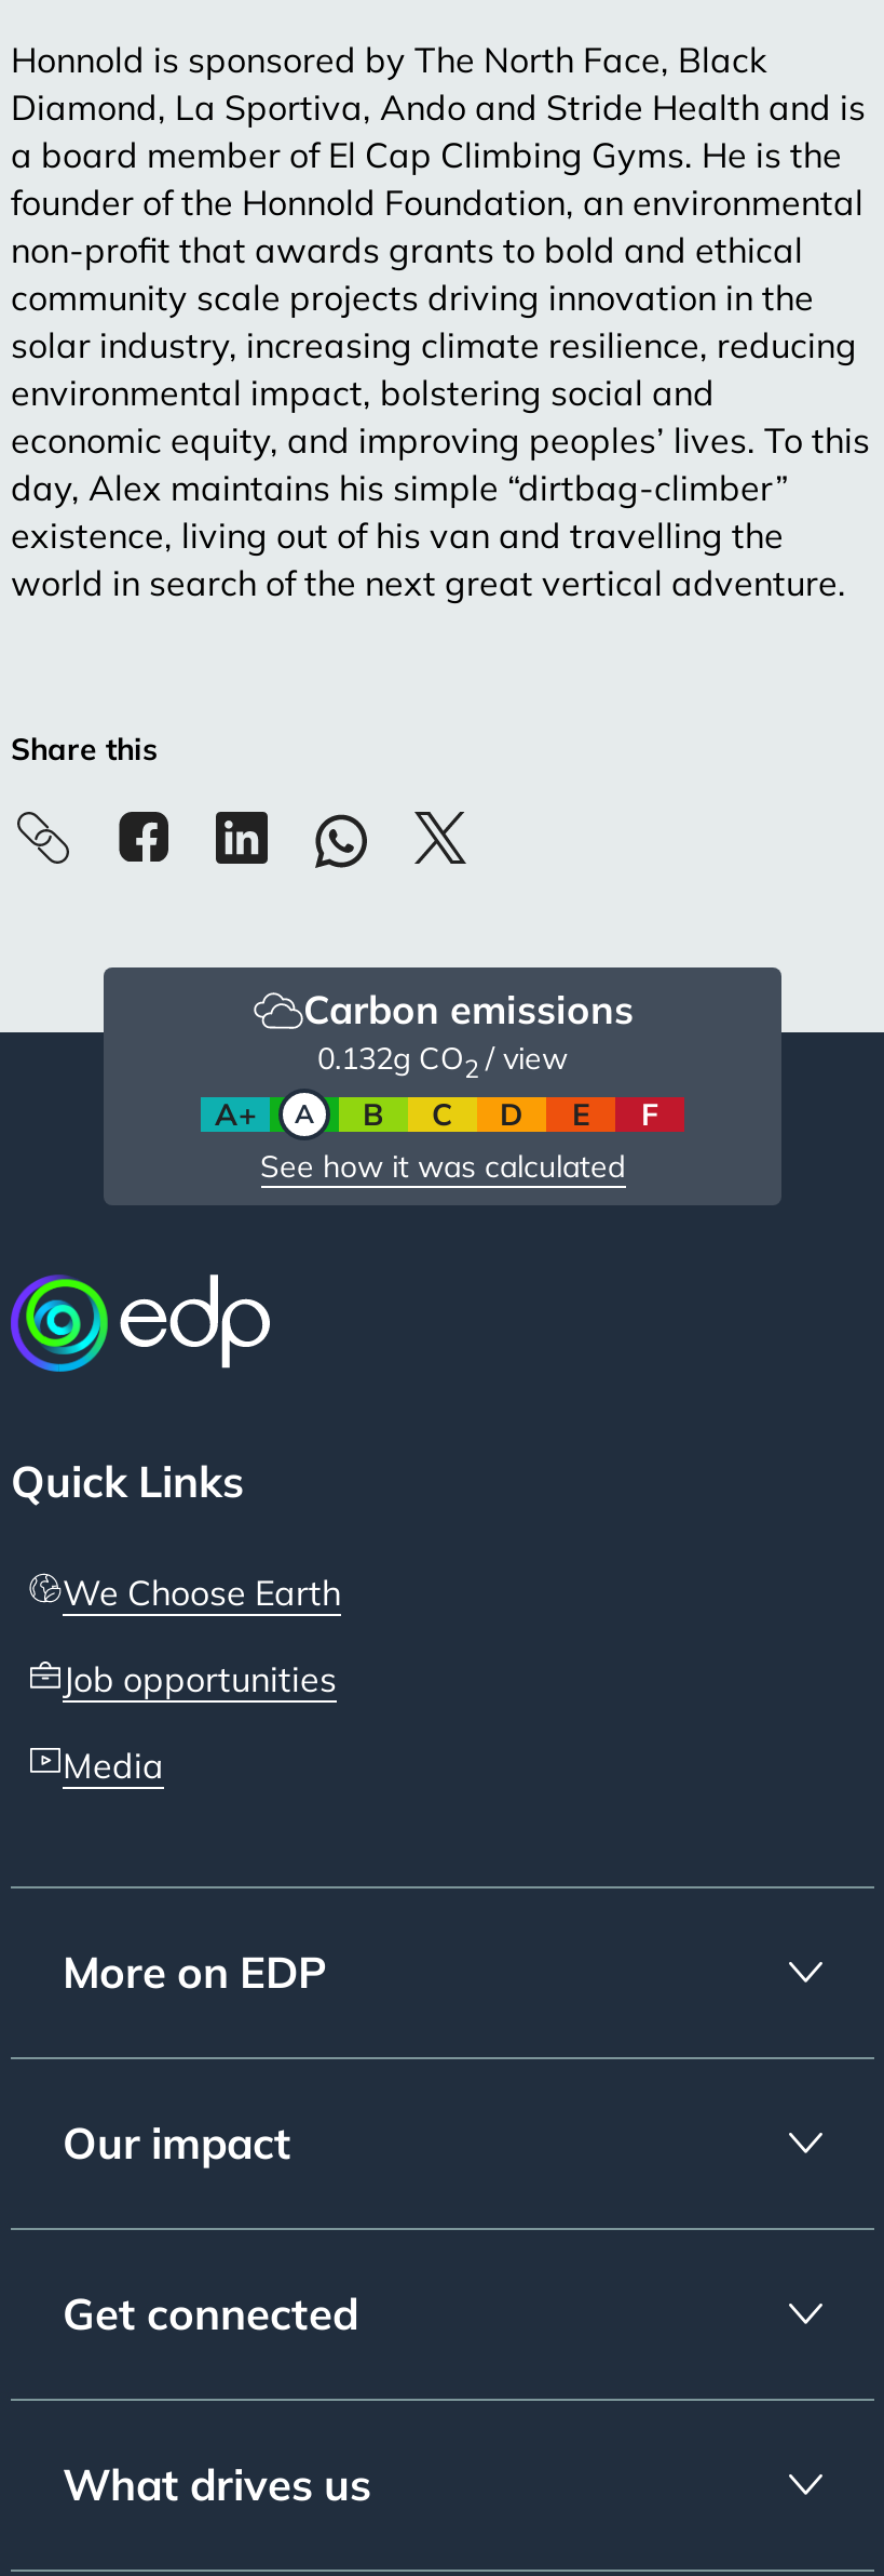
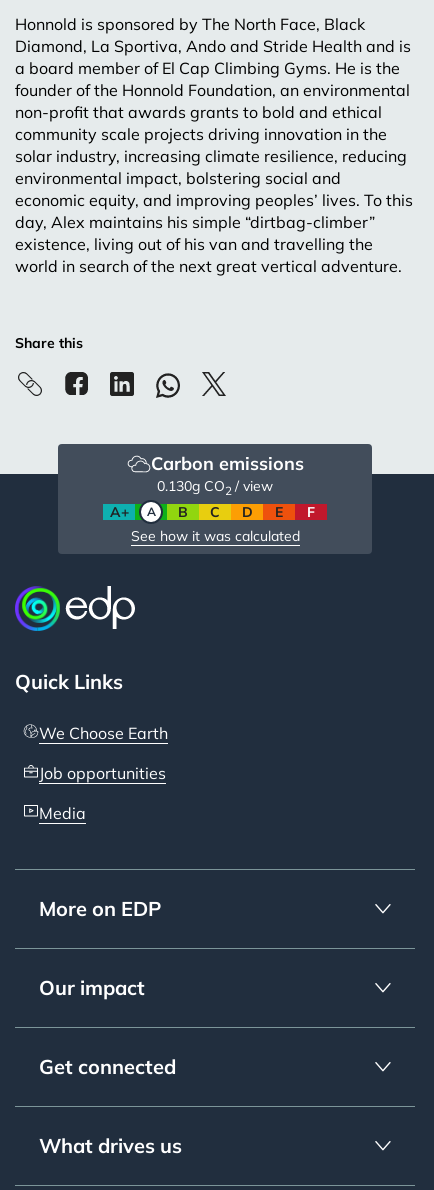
[317,1038,568,1083] 0.132g CO2 / view -> [157,477,273,497] 0.130g CO2 / view

